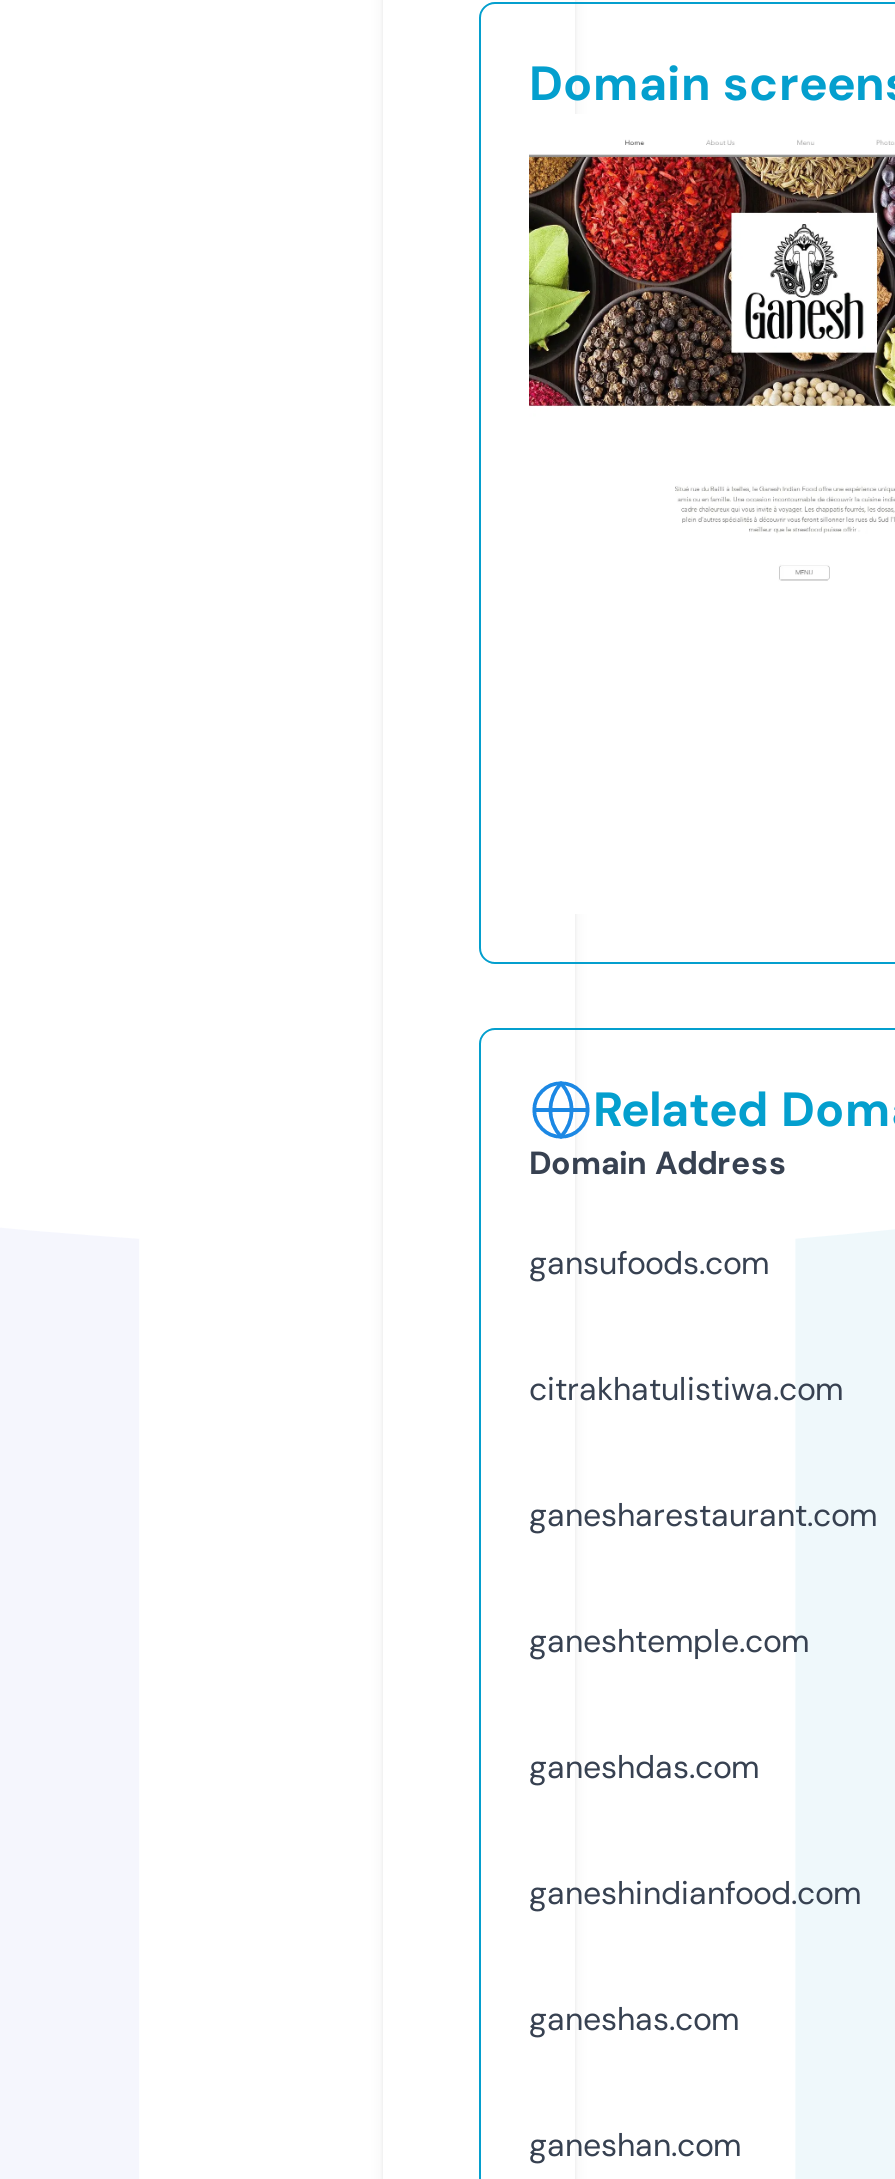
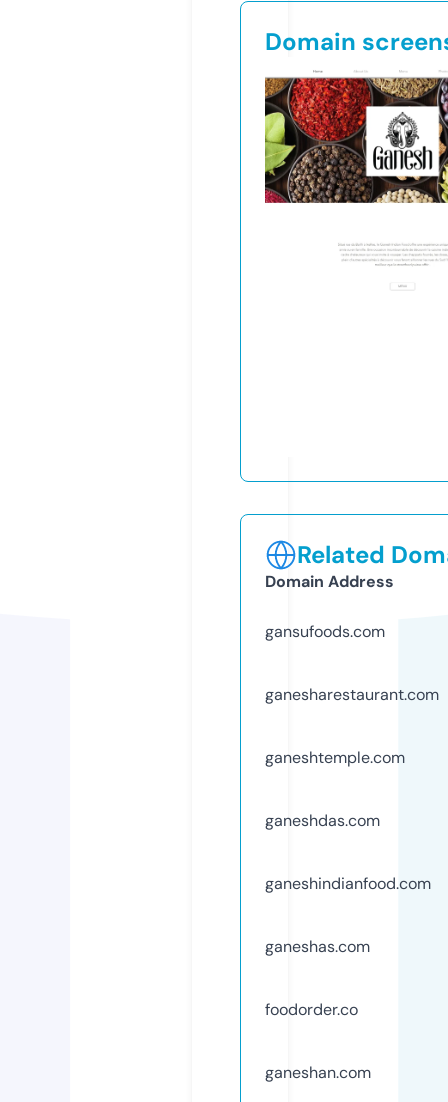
[529,1368,843,1410] citrakhatulistiwa.com -> none
moved [529,1494,877,2040] -> [265,684,439,957]: ganesharestaurant.com | ganeshtemple.com | ganeshdas.com | ganeshindianfood.com | ganeshas.com
none -> [265,999,358,1020] foodorder.co

